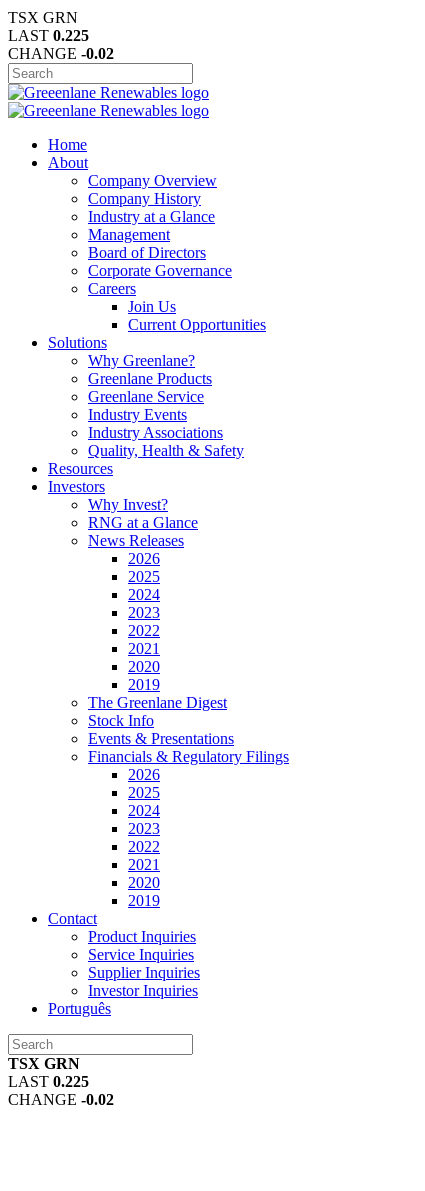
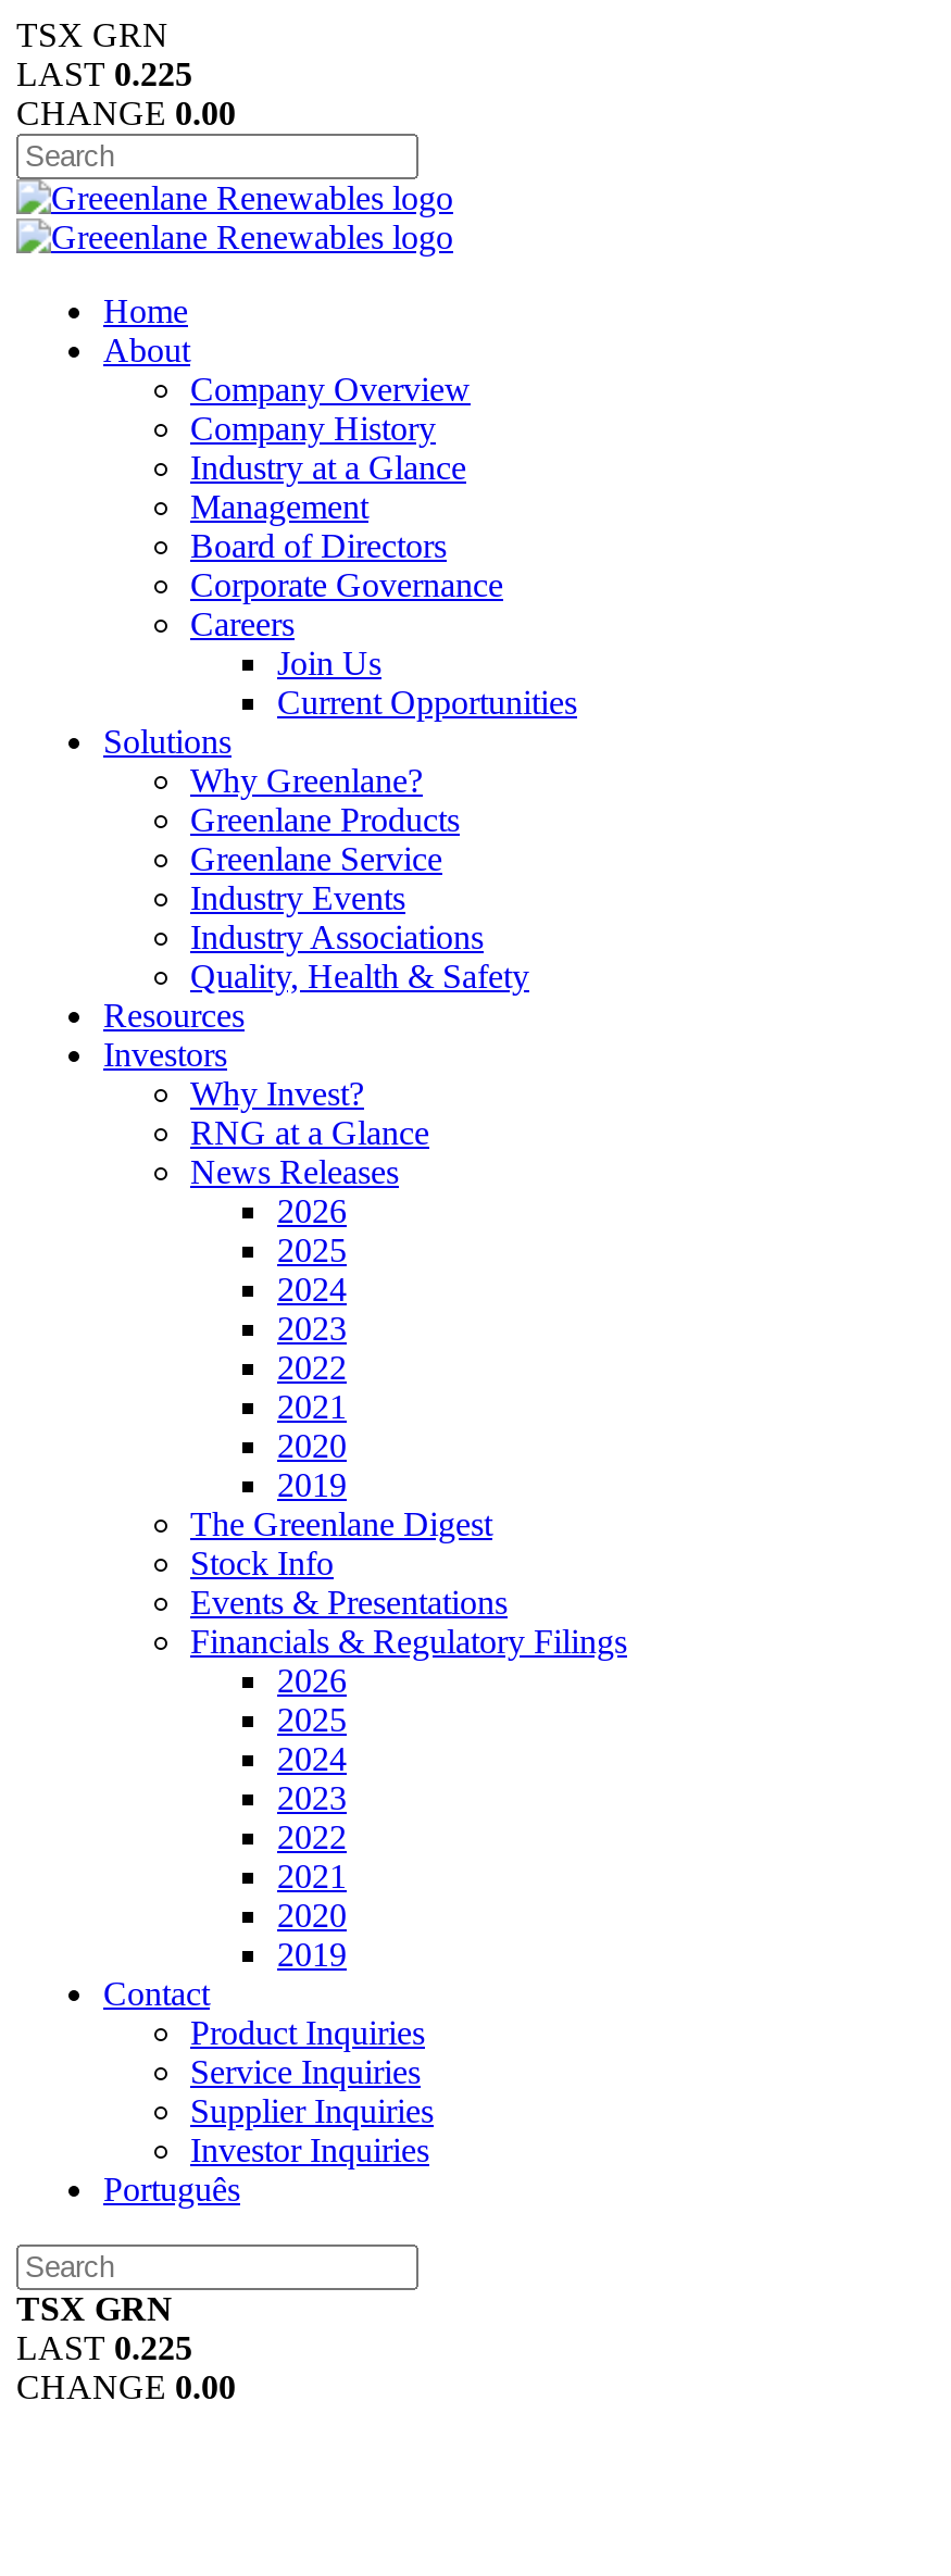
[8,45,114,62] CHANGE -0.02 -> [16,95,236,132] CHANGE 0.00
[8,1091,114,1108] CHANGE -0.02 -> [16,2368,236,2405] CHANGE 0.00

